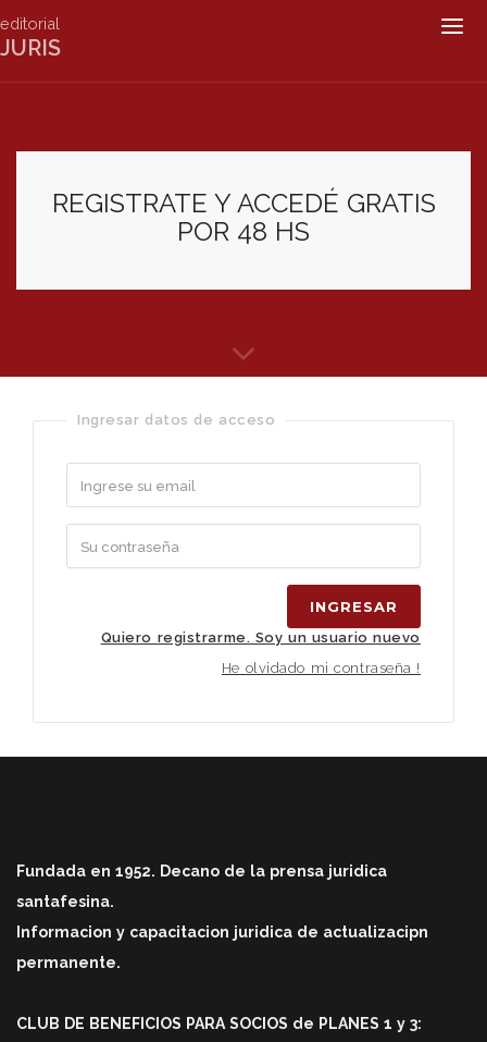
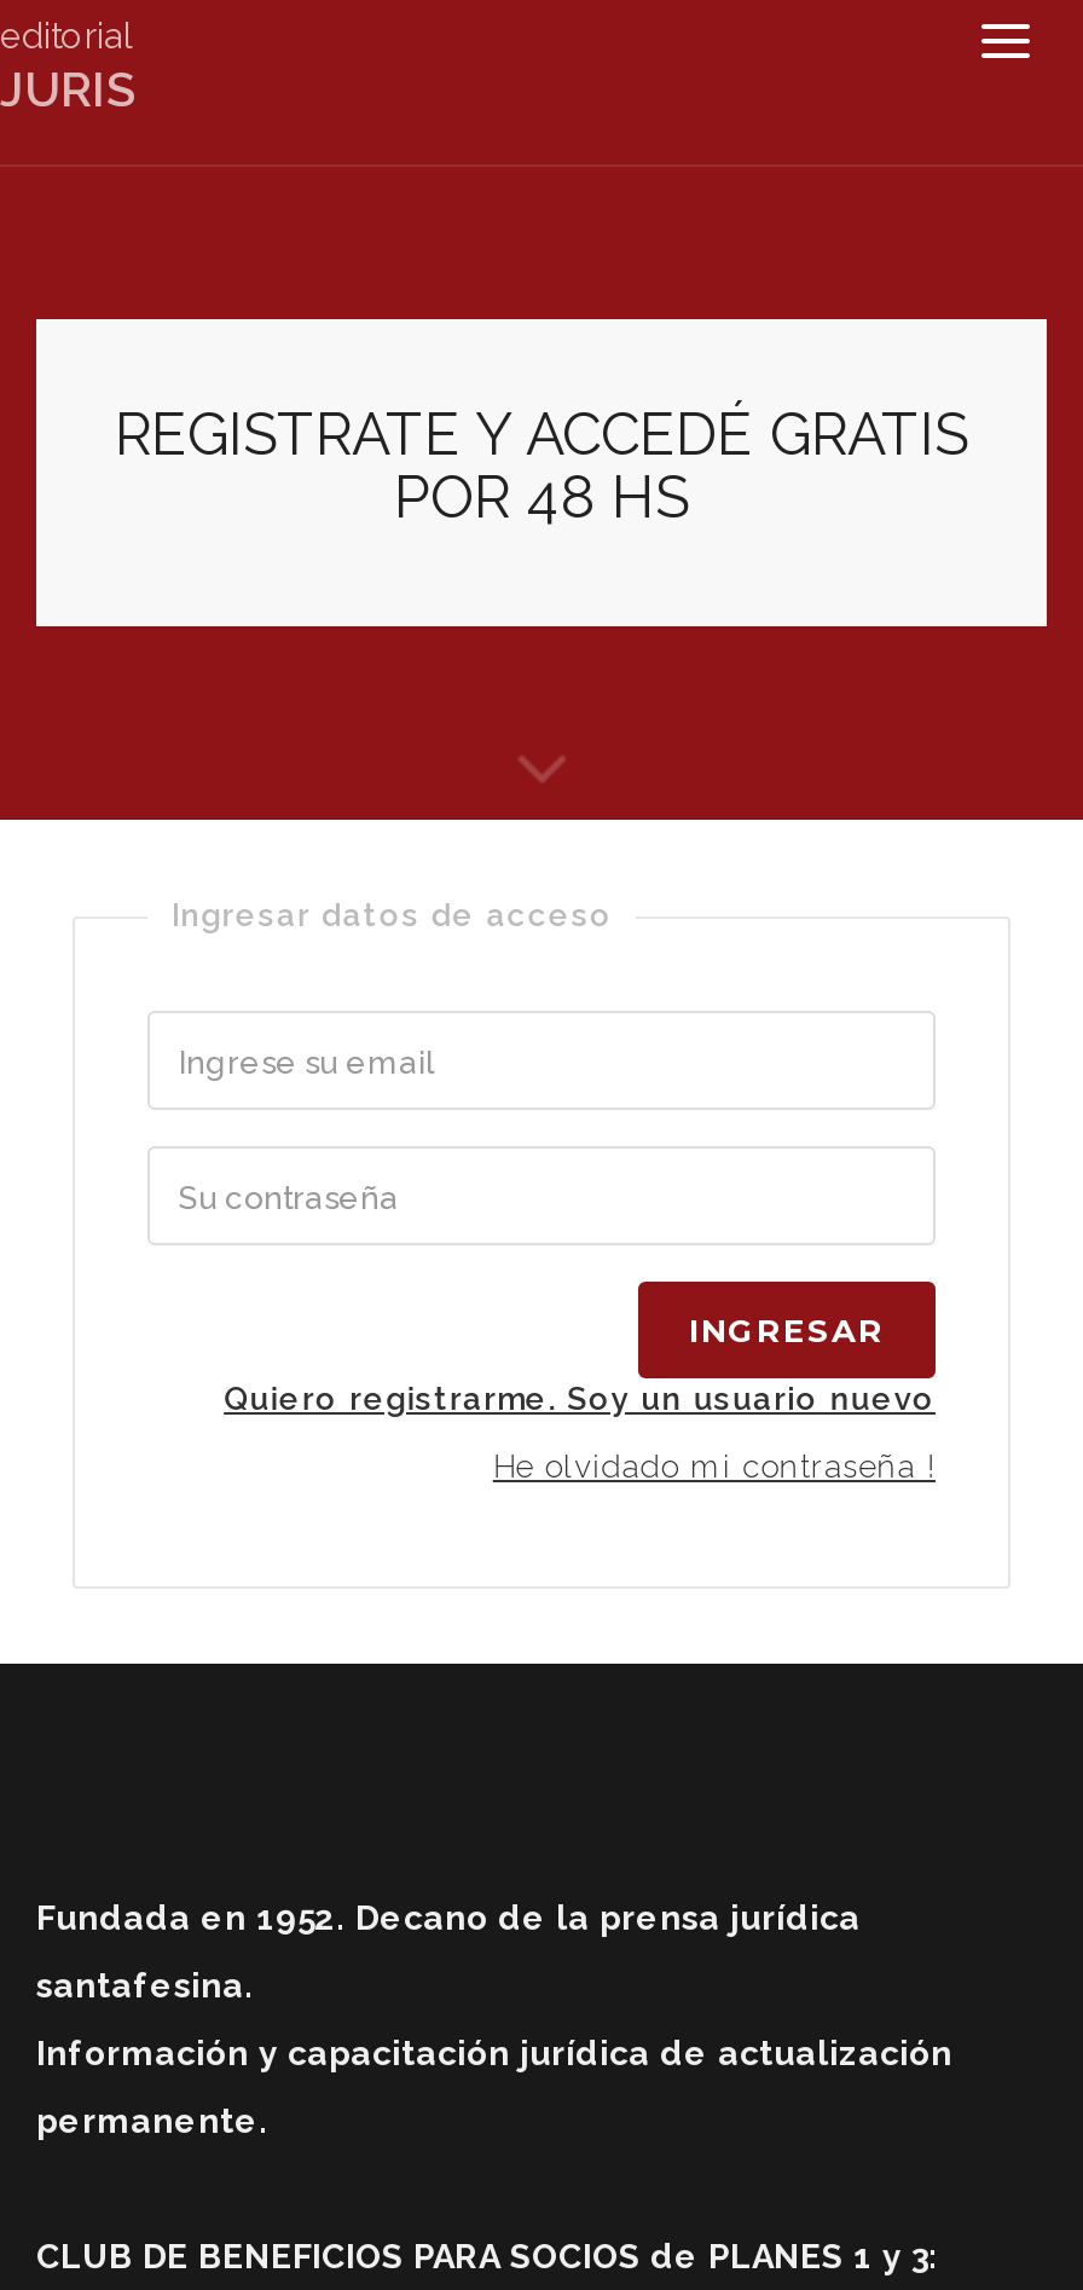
[16,862,387,880] Fundada en 1952. Decano de la prensa juridica -> [36,1898,861,1937] Fundada en 1952. Decano de la prensa jurídica
[16,923,428,941] Informacion y capacitacion juridica de actualizacipn -> [36,2034,952,2072] Información y capacitación jurídica de actualización

